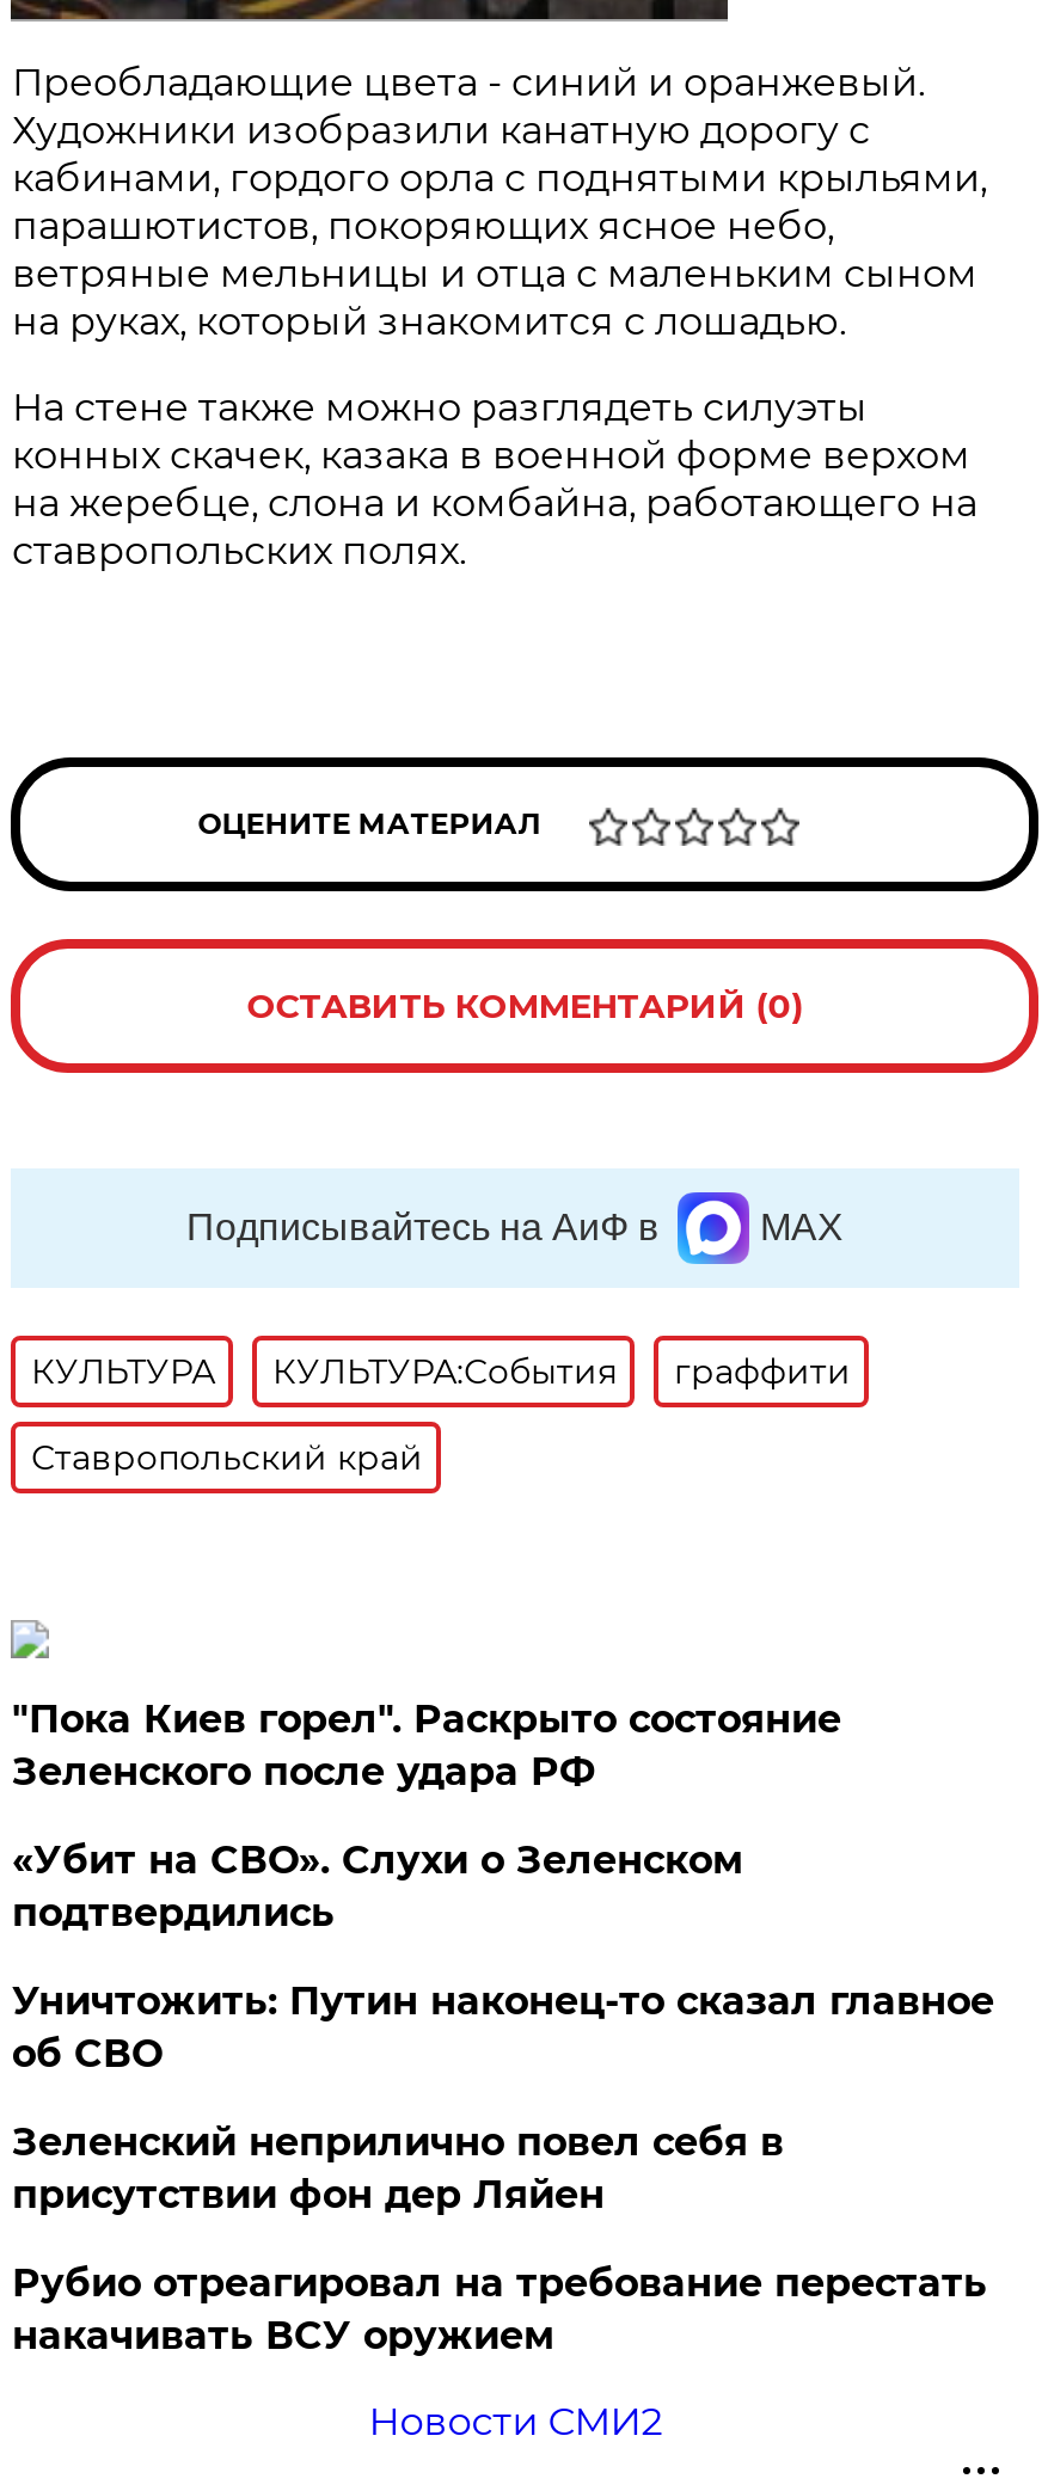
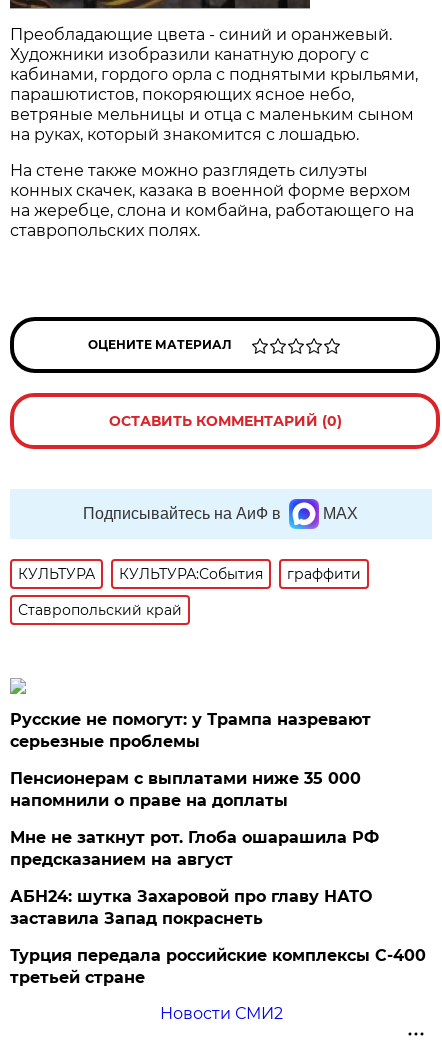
[12,1697,841,1794] "Пока Киев горел". Раскрыто состояние | Зеленского после удара РФ -> [10,710,371,751] Русские не помогут: у Трампа назревают | серьезные проблемы
[12,1837,743,1935] «Убит на СВО». Слухи о Зеленском | подтвердились -> [10,769,361,810] Пенсионерам с выплатами ниже 35 000 | напомнили о праве на доплаты
[12,1978,994,2076] Уничтожить: Путин наконец-то сказал главное | об СВО -> [10,828,379,869] Мне не заткнут рот. Глоба ошарашила РФ | предсказанием на август
[12,2119,784,2217] Зеленский неприлично повел cебя в | присутствии фон дер Ляйен -> [10,887,372,928] АБН24: шутка Захаровой про главу НАТО | заставила Запад покраснеть
[12,2260,987,2358] Рубио отреагировал на требование перестать | накачивать ВСУ оружием -> [10,946,426,987] Турция передала российские комплексы С-400 | третьей стране

